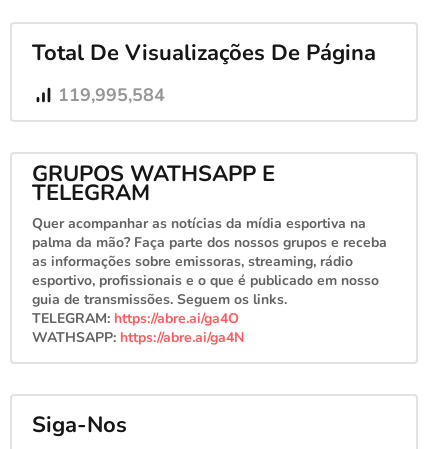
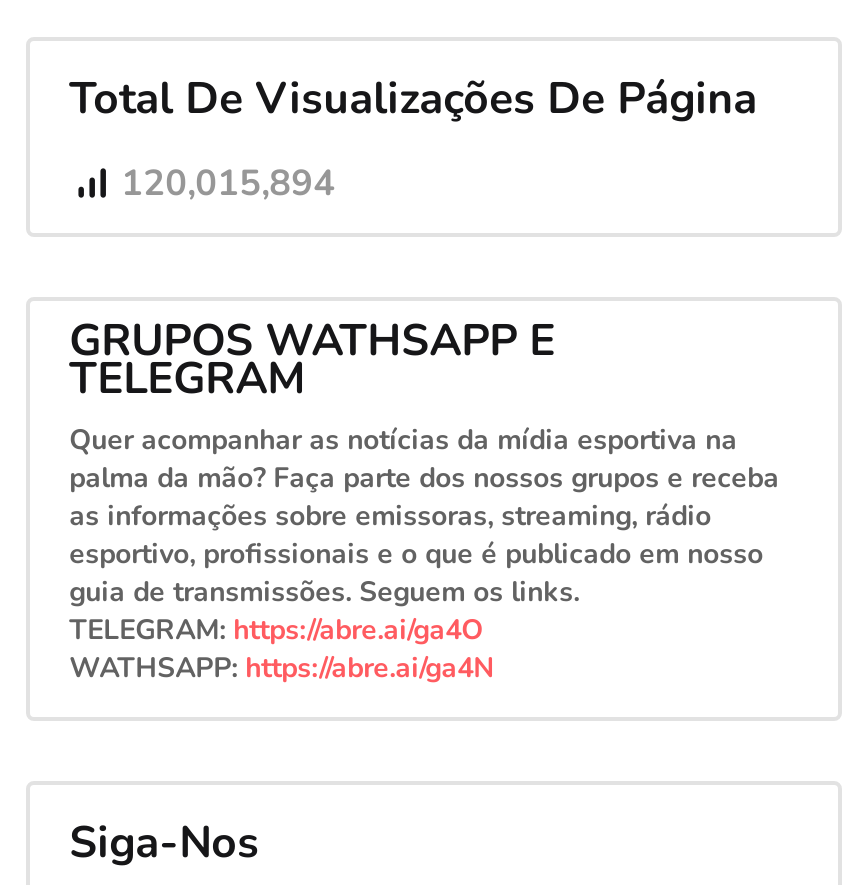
[58,83,165,107] 119,995,584 -> [121,159,335,207] 120,015,894

